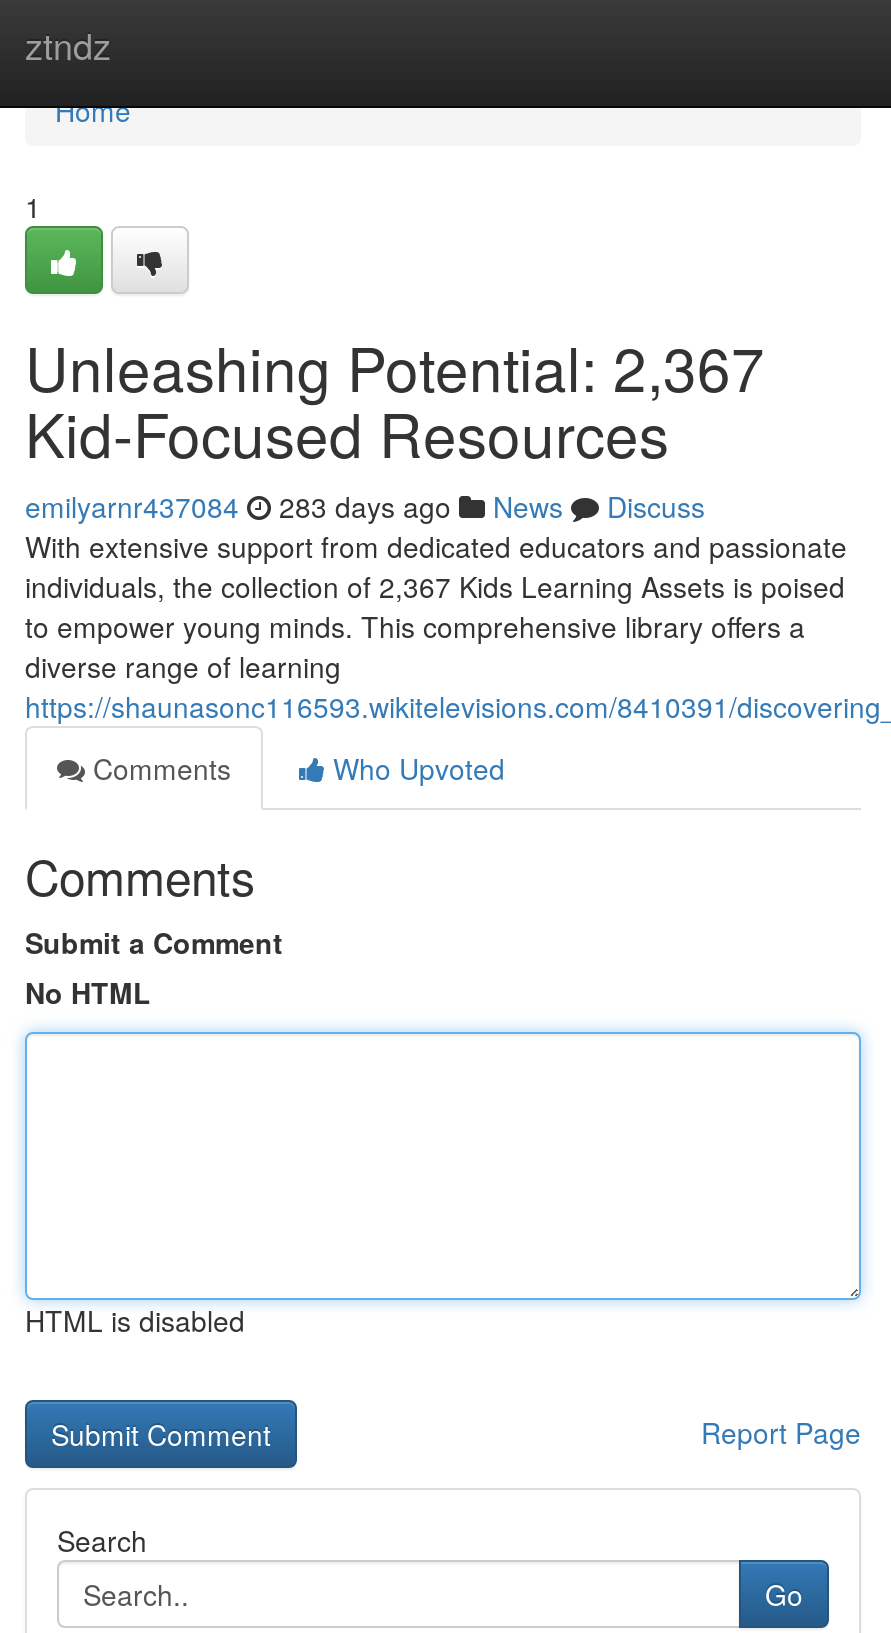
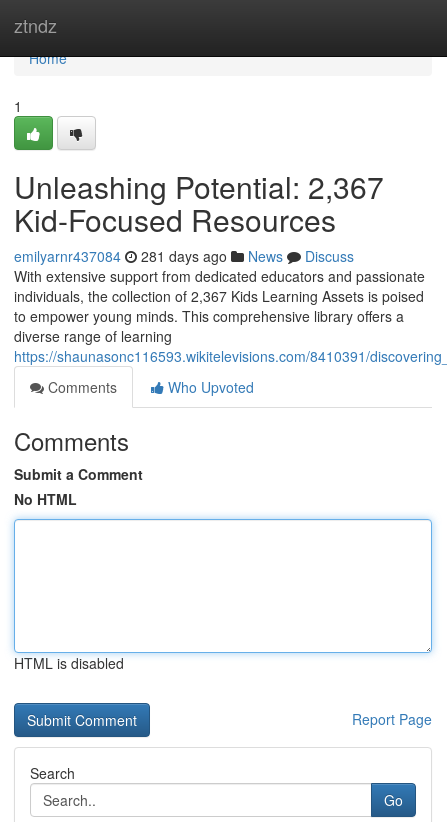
[25,486,705,526] emilyarnr437084 283 days ago News Discuss -> [14,246,354,266] emilyarnr437084 281 days ago News Discuss

